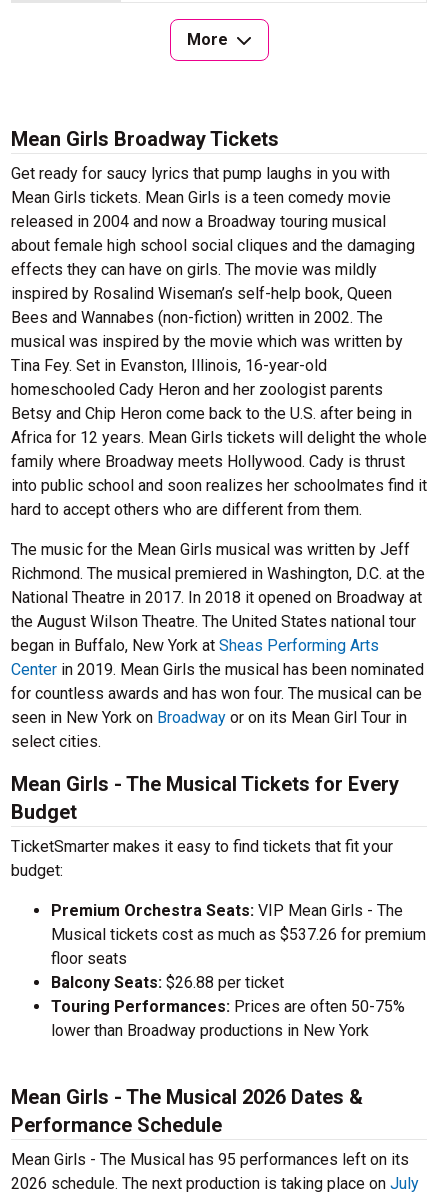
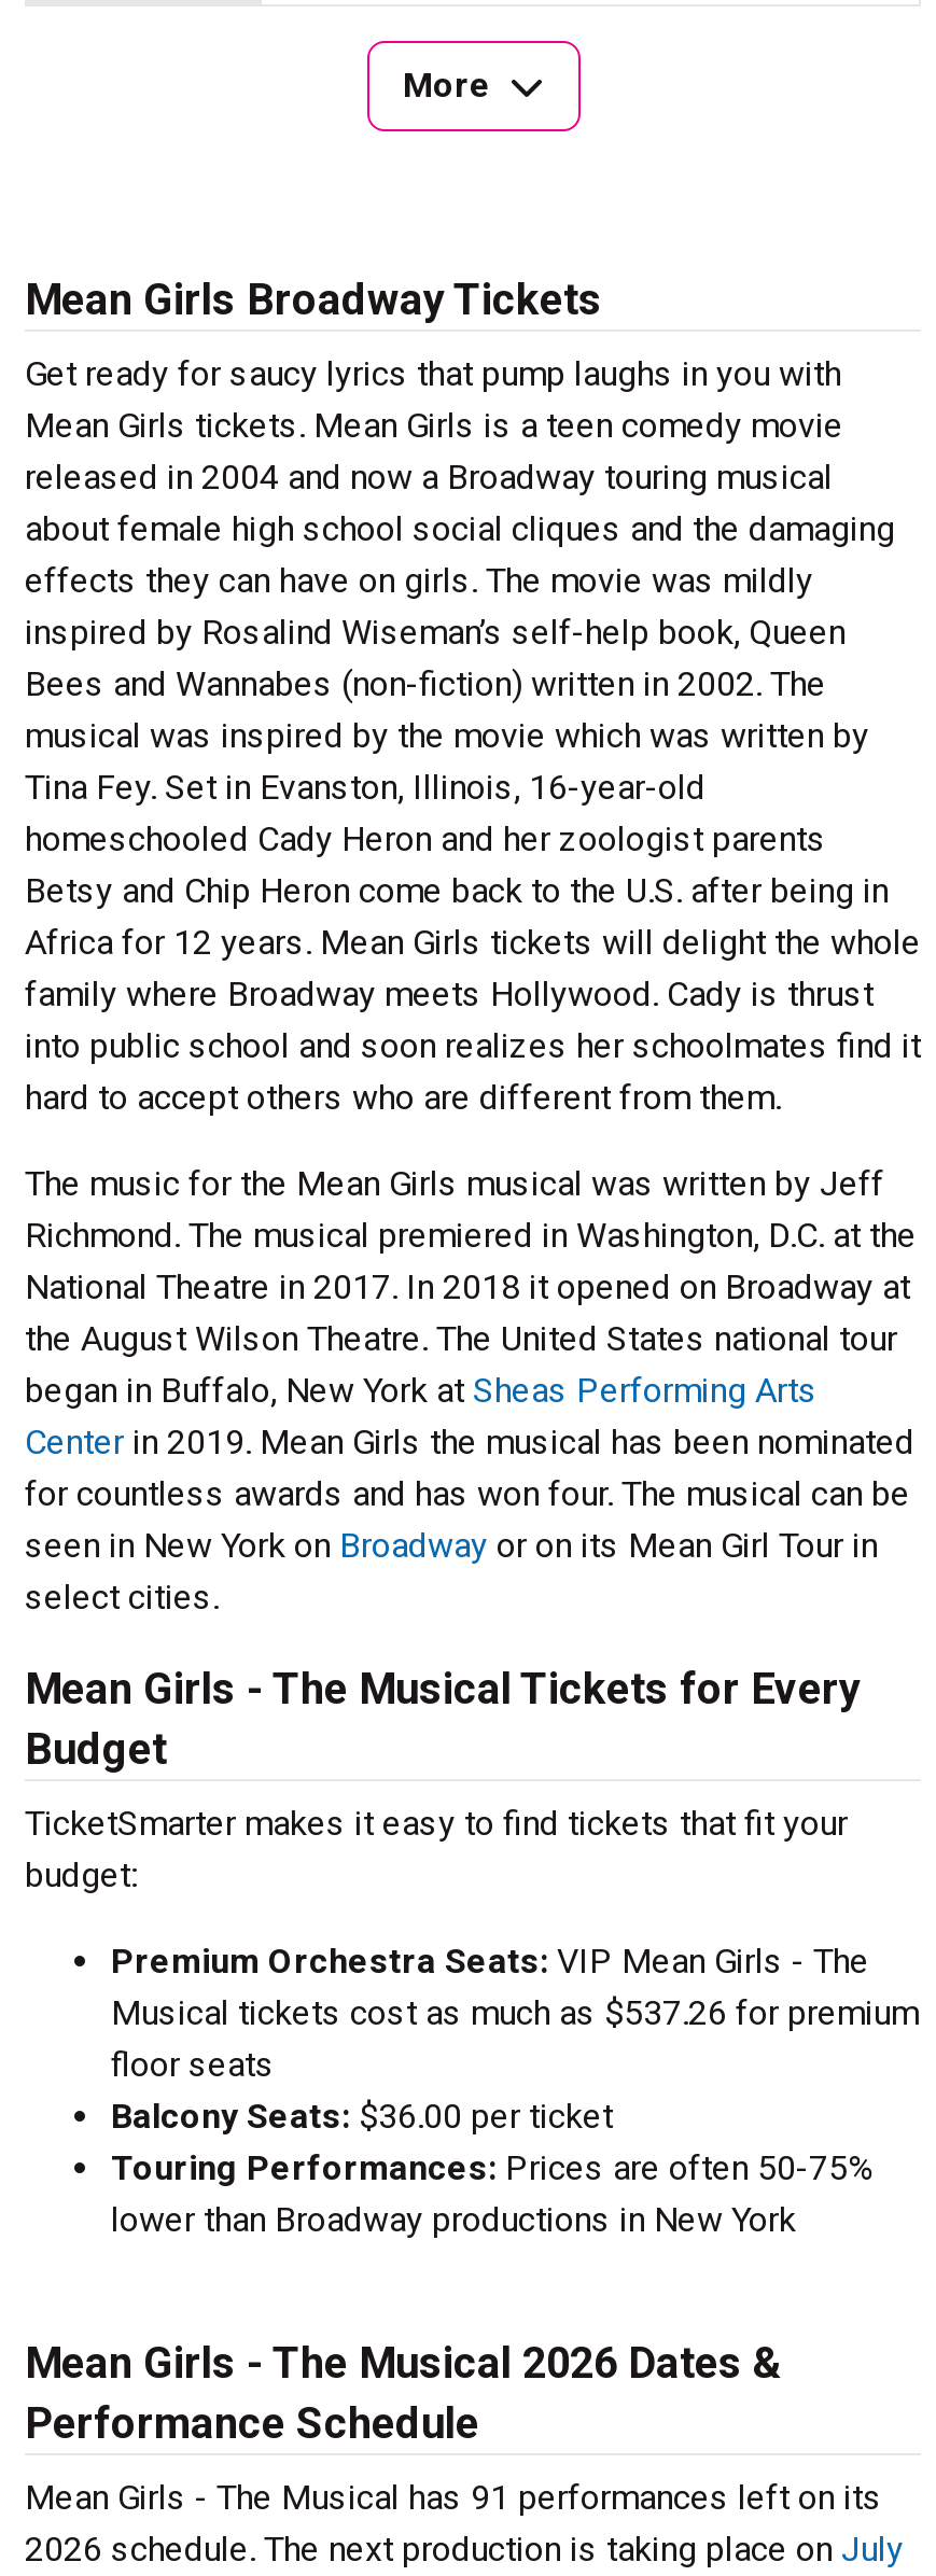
[51,973,284,992] Balcony Seats: $26.88 per ticket -> [111,2096,613,2137] Balcony Seats: $36.00 per ticket
[11,1150,409,1169] Mean Girls - The Musical has 95 performances left on its -> [25,2477,882,2518] Mean Girls - The Musical has 91 performances left on its

